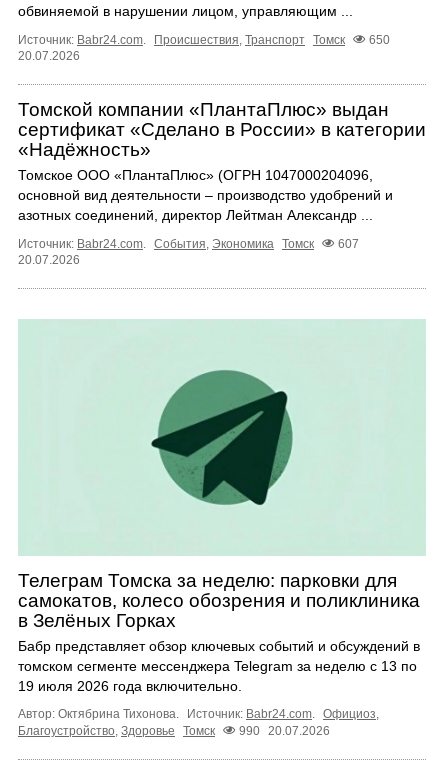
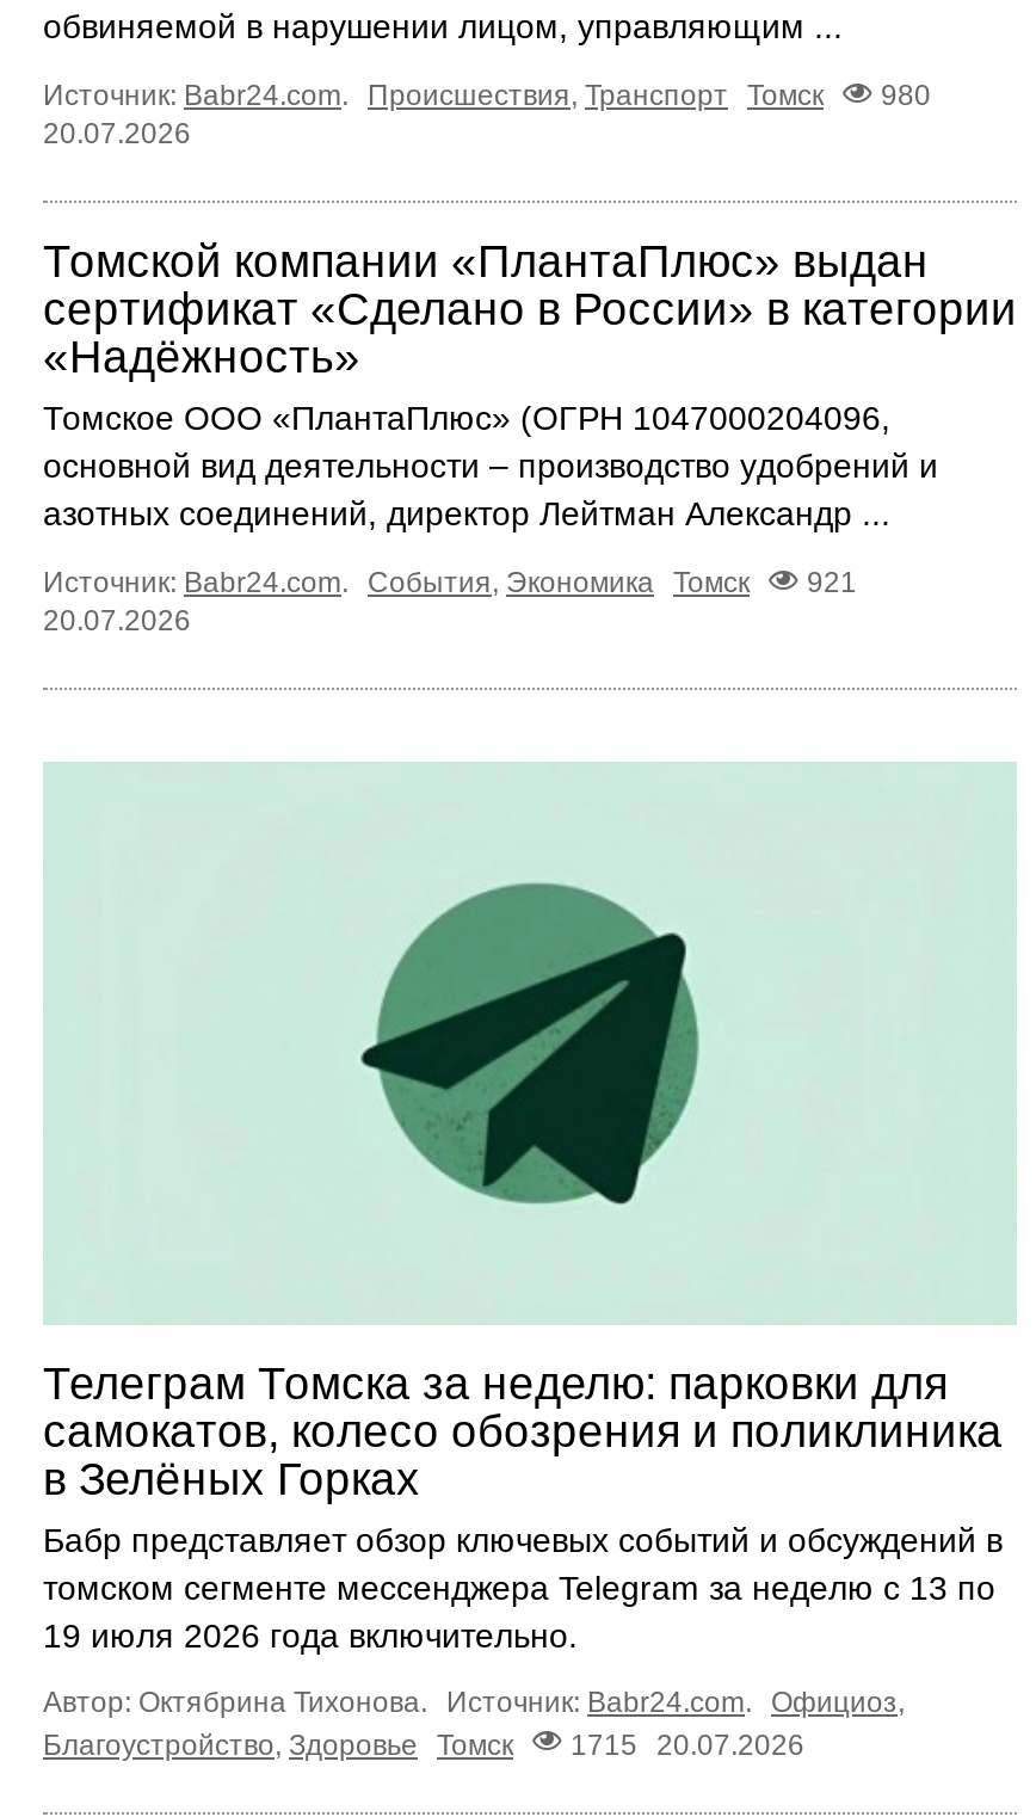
[18,33,390,47] Источник: Babr24.com. Происшествия, Транспорт Томск 650 -> [43,78,931,112] Источник: Babr24.com. Происшествия, Транспорт Томск 980
[18,237,359,251] Источник: Babr24.com. События, Экономика Томск 607 -> [43,566,857,599] Источник: Babr24.com. События, Экономика Томск 921
[18,724,330,738] Благоустройство, Здоровье Томск 990 20.07.2026 -> [43,1728,804,1761] Благоустройство, Здоровье Томск 1715 20.07.2026

